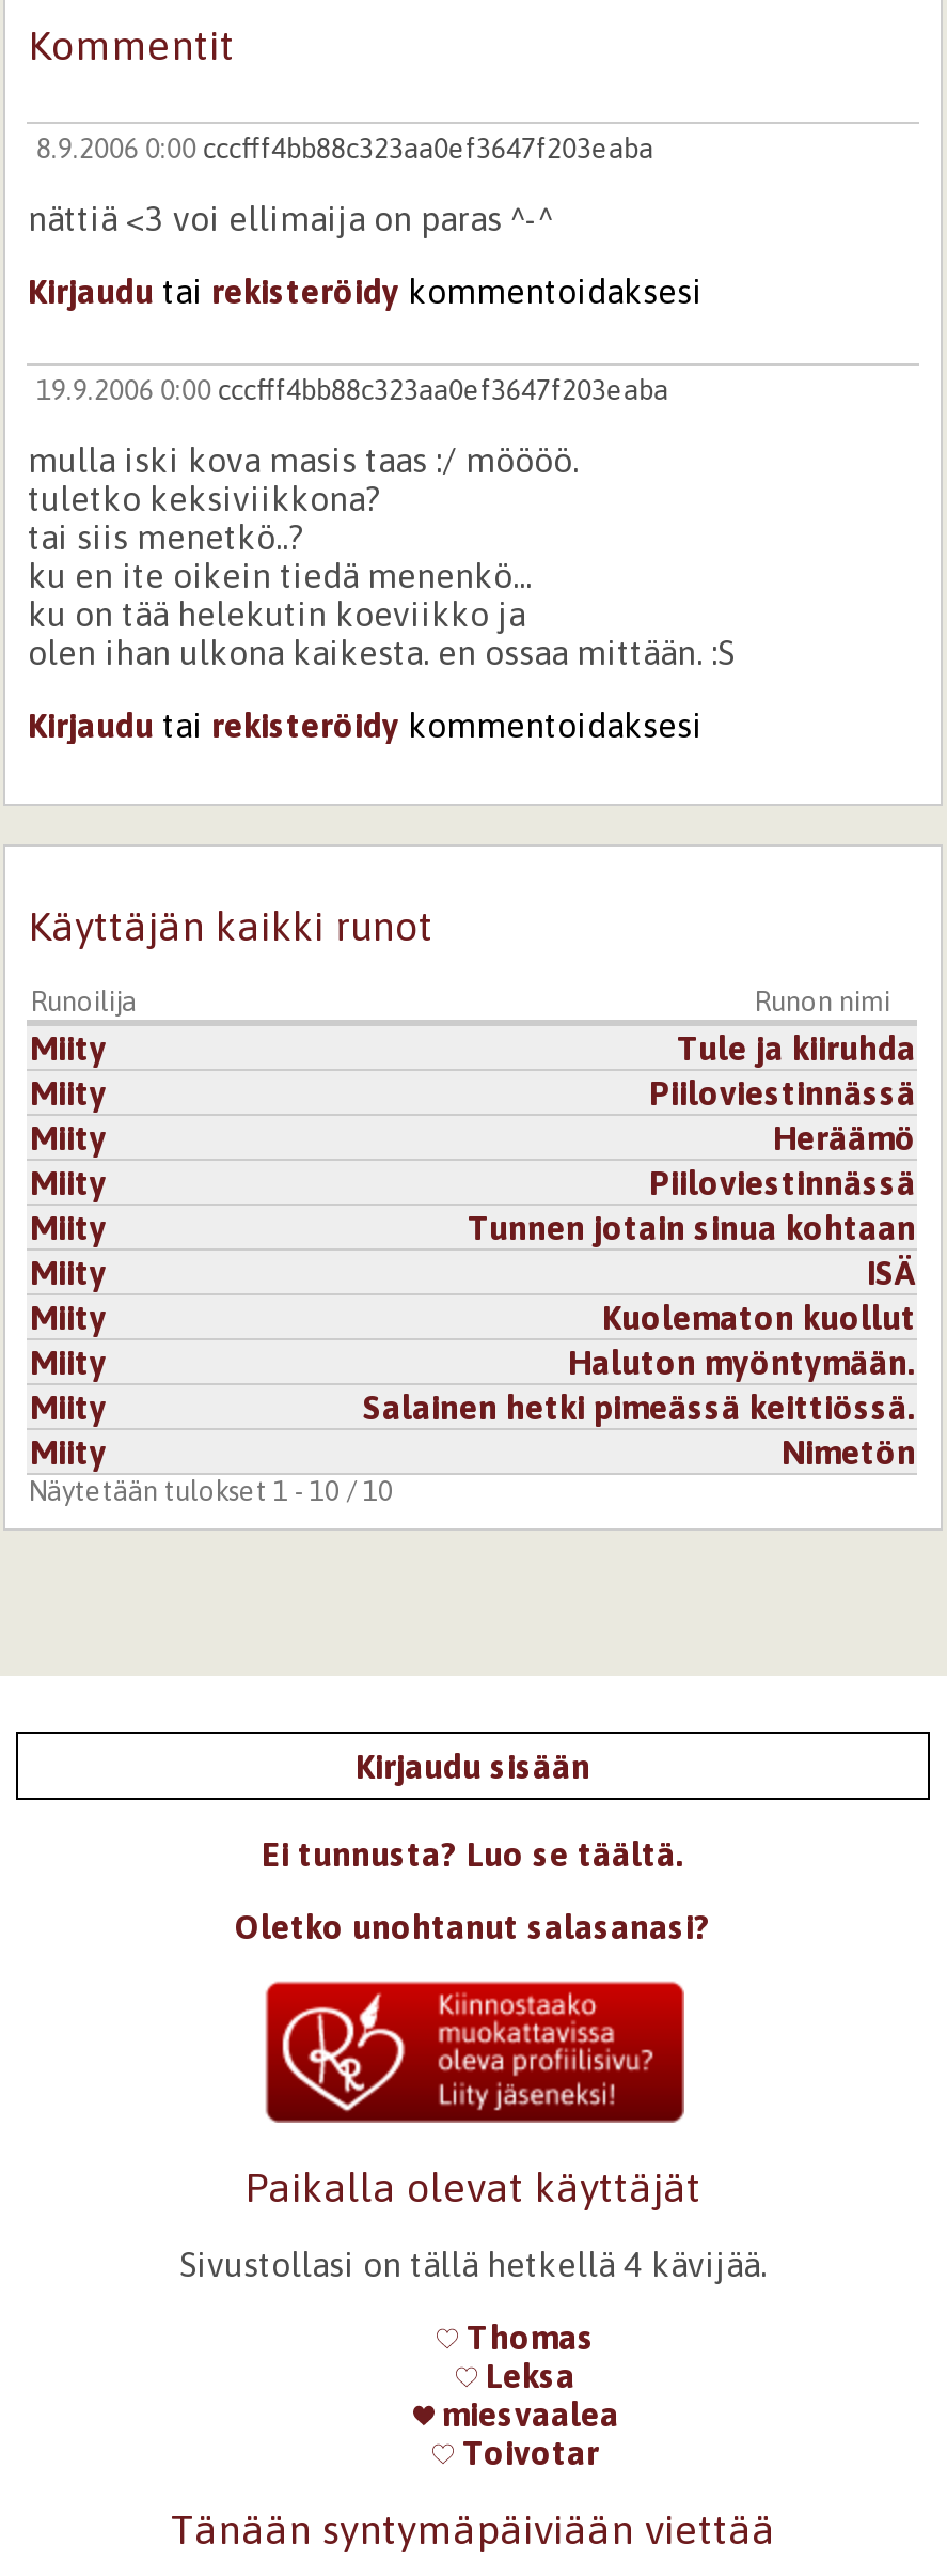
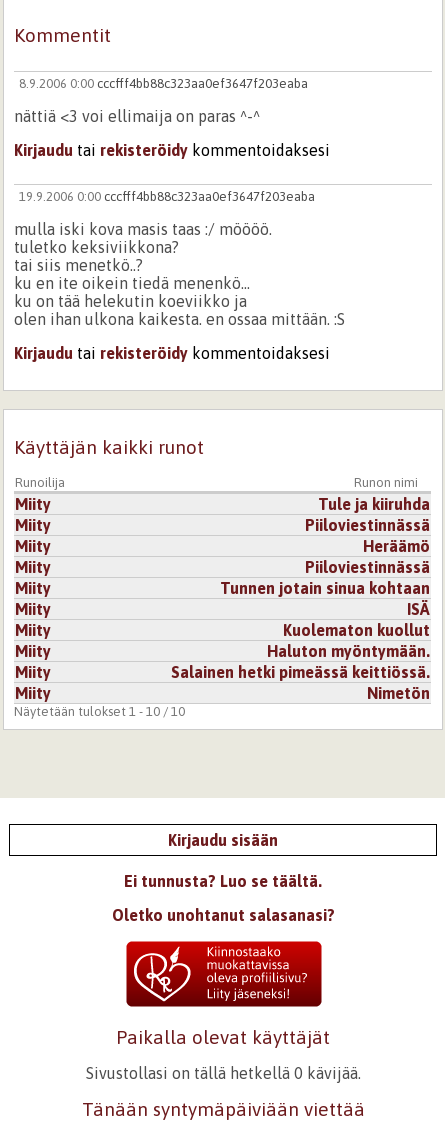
[179,2244,767,2471] Sivustollasi on tällä hetkellä 4 kävijää. | Thomas | Leksa | miesvaalea | Toivotar -> [85,1064,360,1082] Sivustollasi on tällä hetkellä 0 kävijää.

